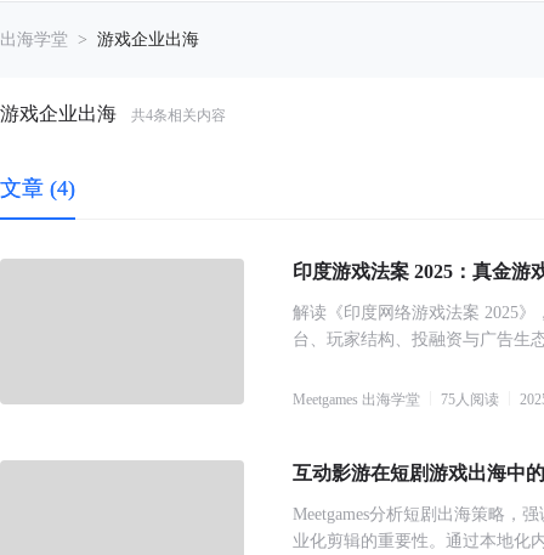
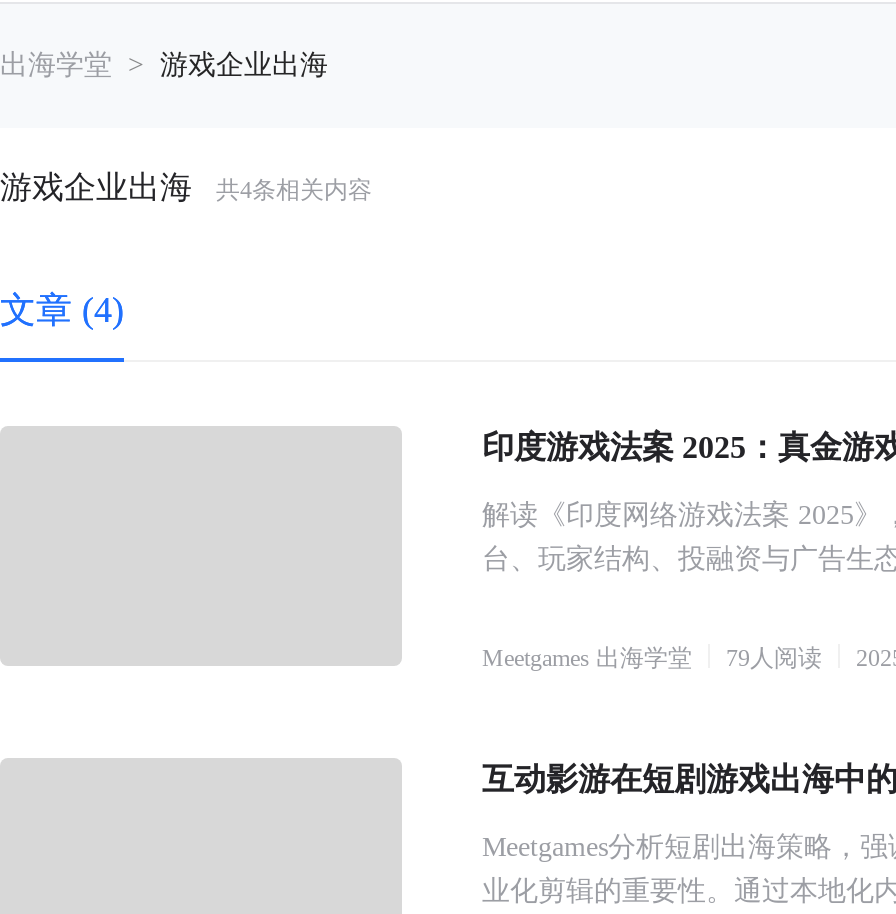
[441,391,499,408] 75人阅读 -> [726,644,822,672] 79人阅读

